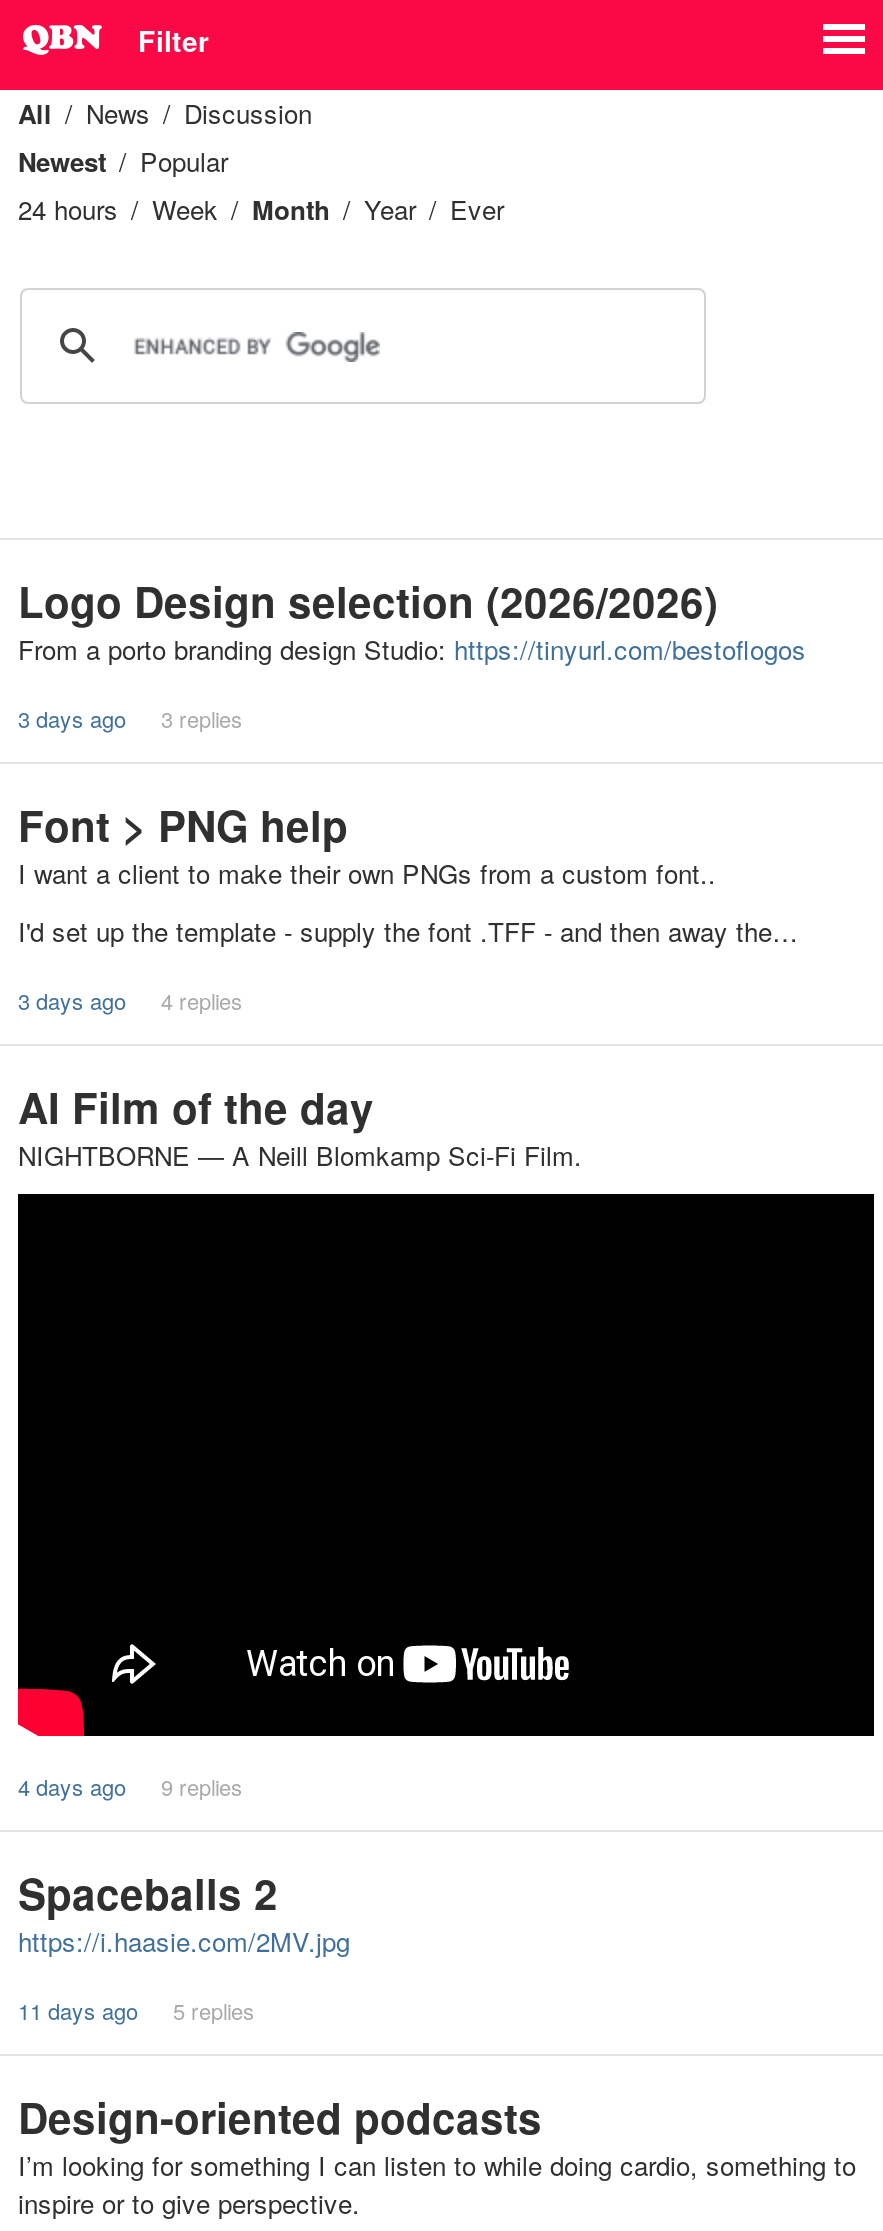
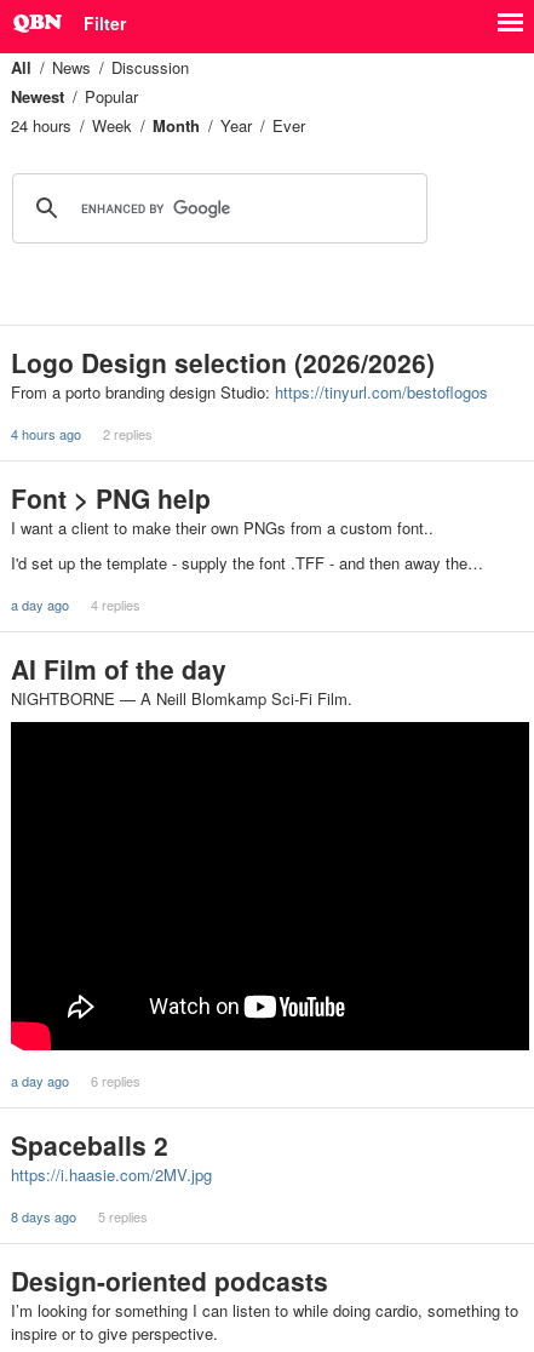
[18,702,126,734] 3 days ago -> [11,424,81,443] 4 hours ago
[161,702,243,734] 3 replies -> [102,424,152,443] 2 replies
[18,984,126,1016] 3 days ago -> [11,595,69,614] a day ago
[18,1770,126,1802] 4 days ago -> [11,1071,69,1090] a day ago
[161,1770,243,1802] 9 replies -> [90,1071,140,1090] 6 replies
[18,1994,255,2026] 11 days ago 5 replies -> [11,1207,147,1226] 8 days ago 5 replies

